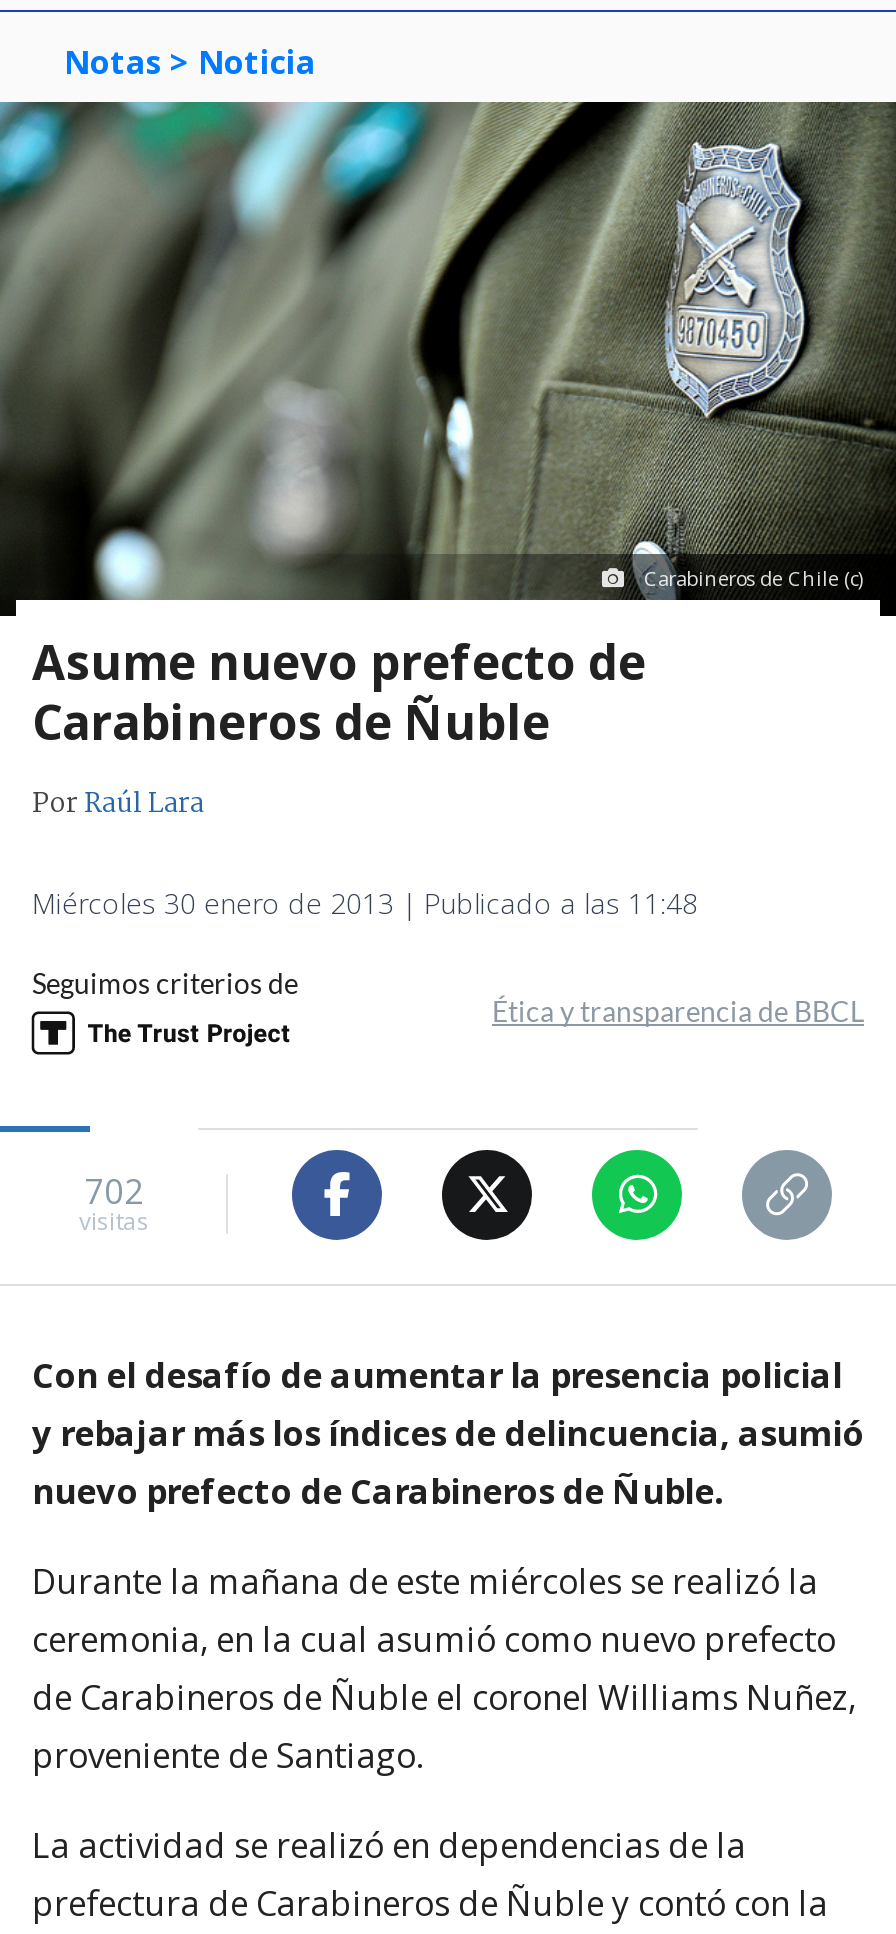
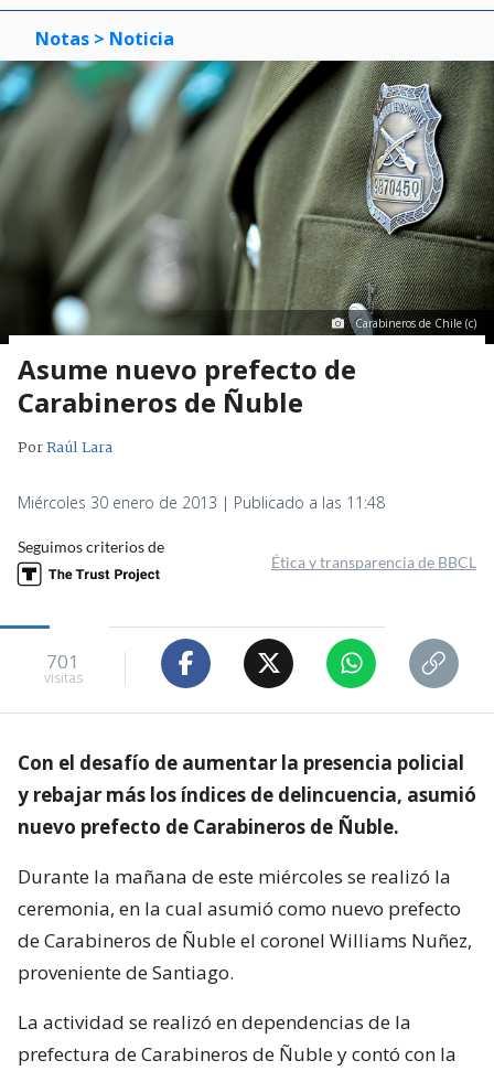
[84,1169,144,1215] 702 -> [46,649,79,674] 701

